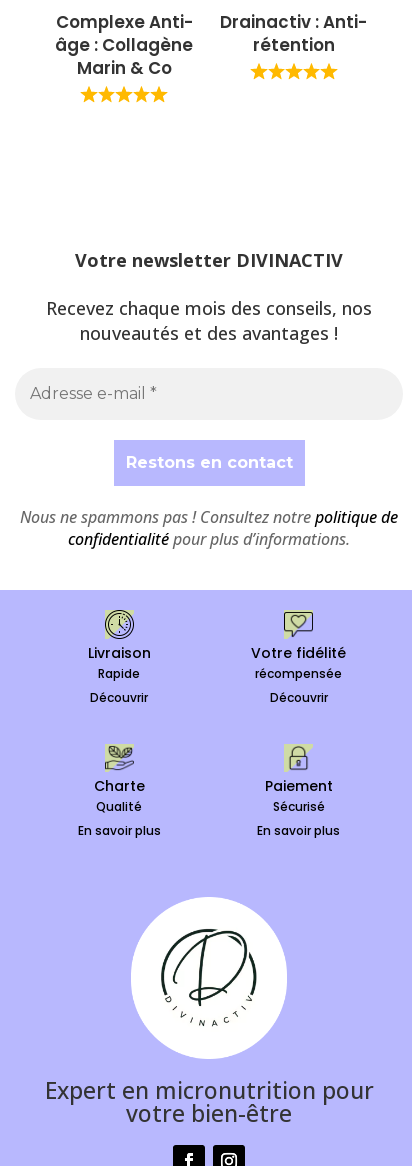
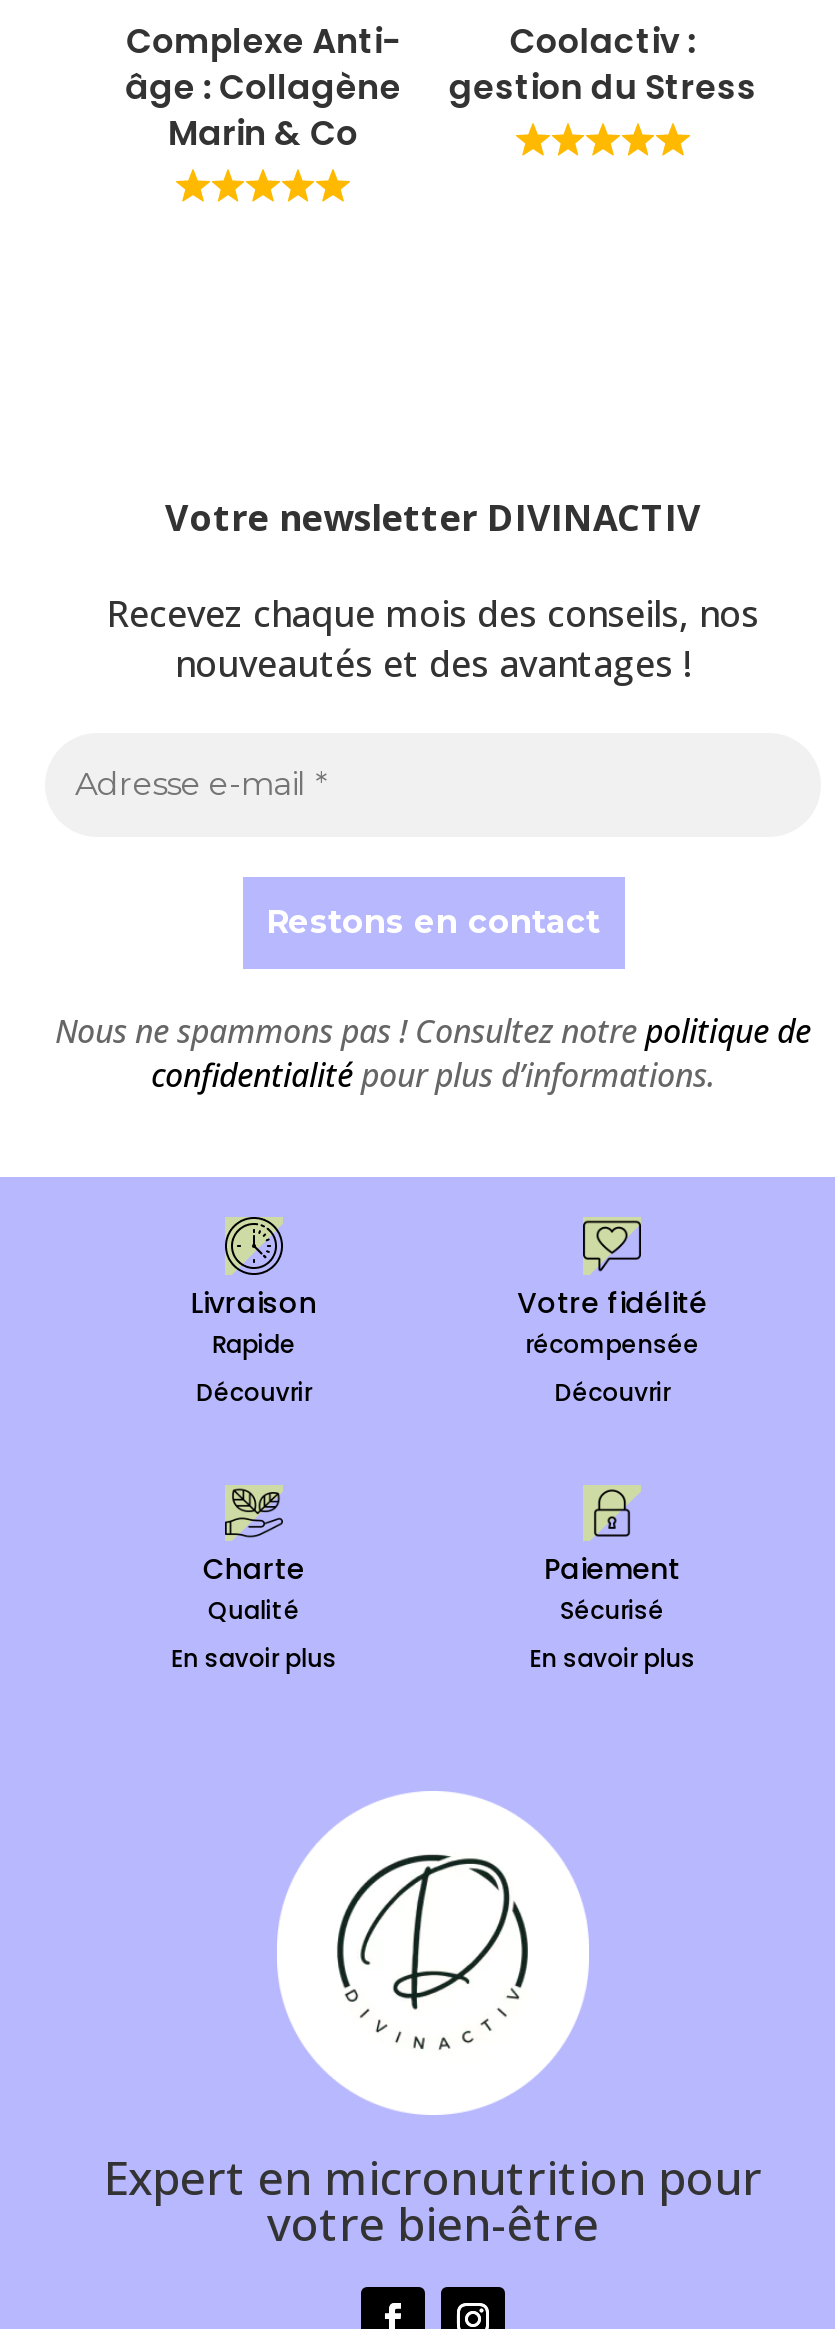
[220,10,367,57] Drainactiv : Anti- | rétention -> [449,17,757,111] Coolactiv : | gestion du Stress

